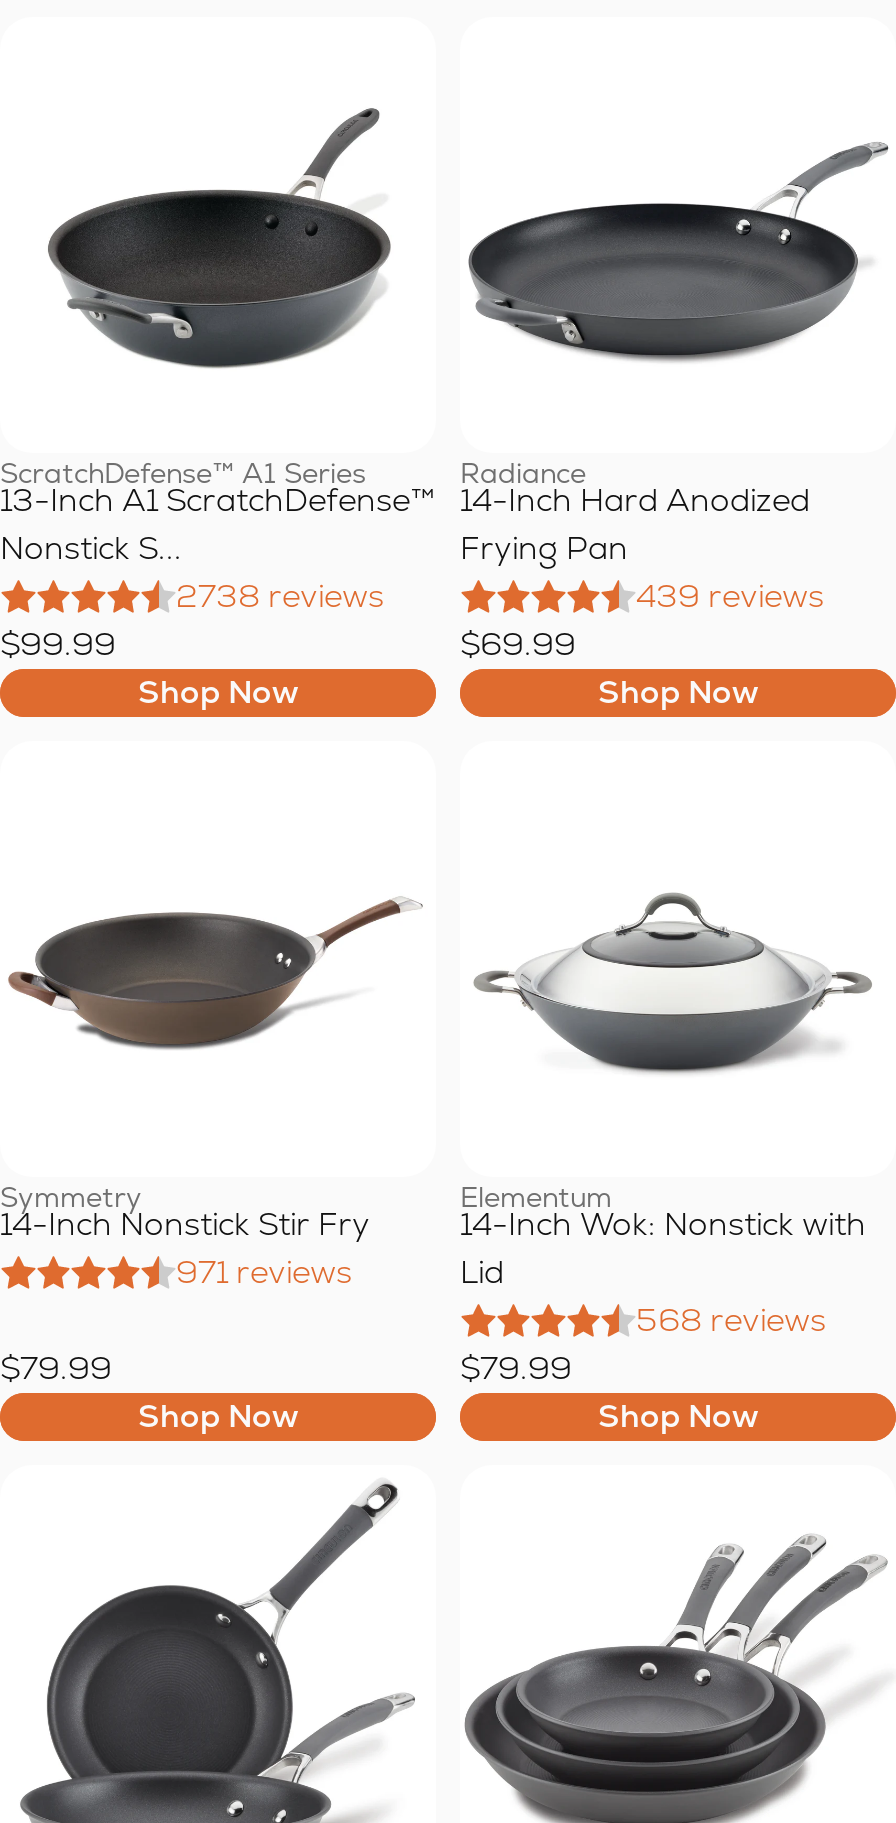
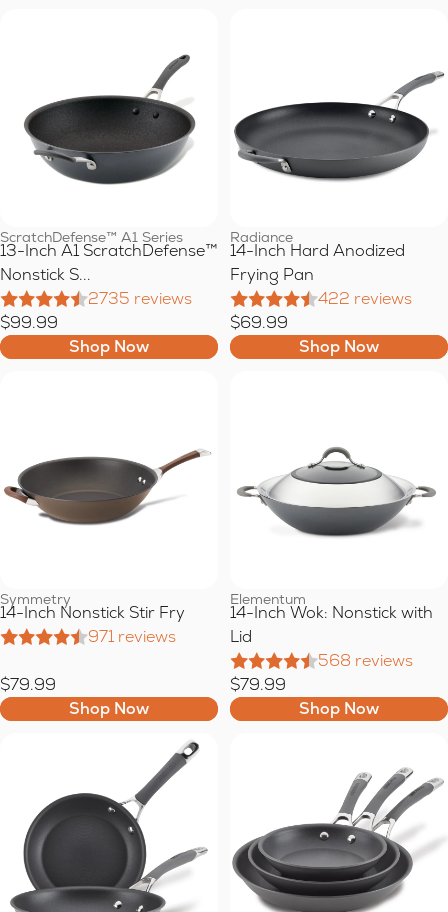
[176,575,384,617] 2738 reviews -> [88,288,192,309] 2735 reviews
[636,575,824,617] 439 reviews -> [318,288,412,309] 422 reviews

